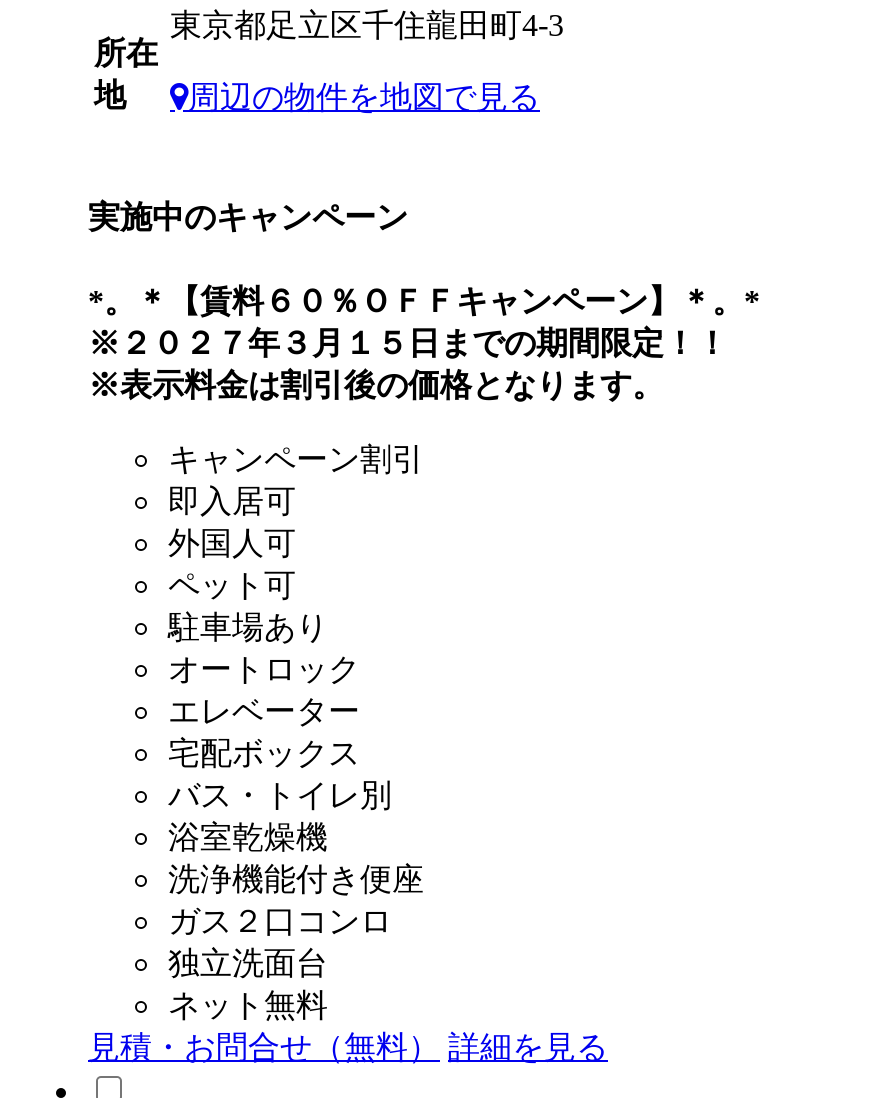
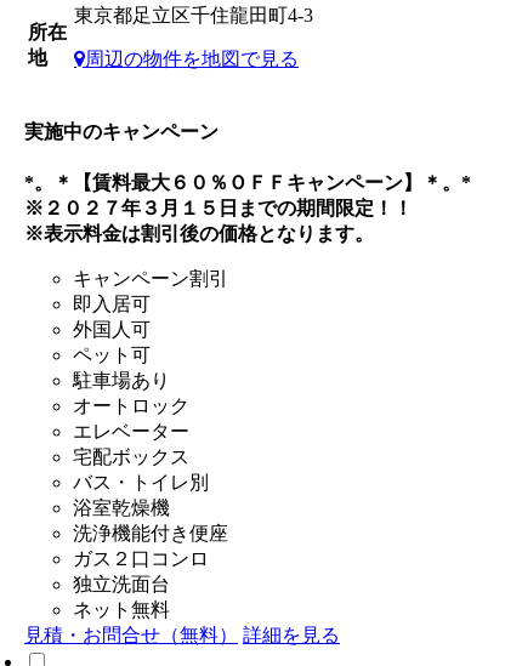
[88,284,760,318] *。＊【賃料６０％ＯＦＦキャンペーン】＊。* -> [24,172,471,193] *。＊【賃料最大６０％ＯＦＦキャンペーン】＊。*

